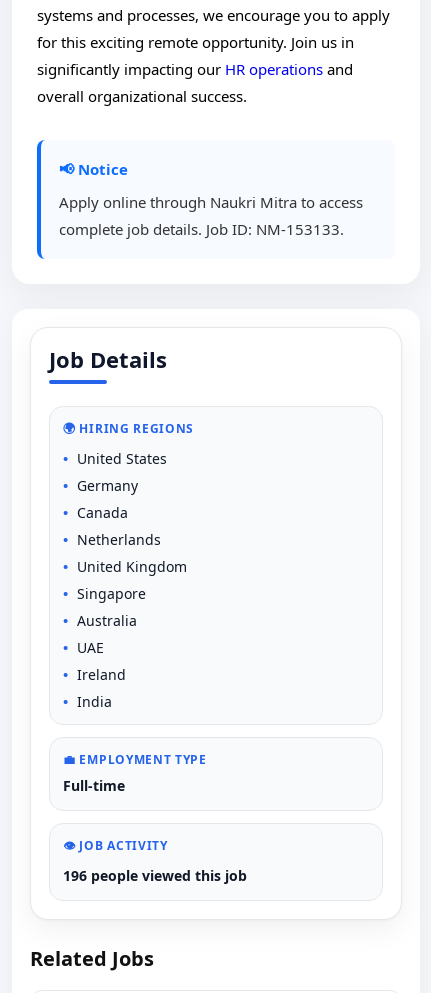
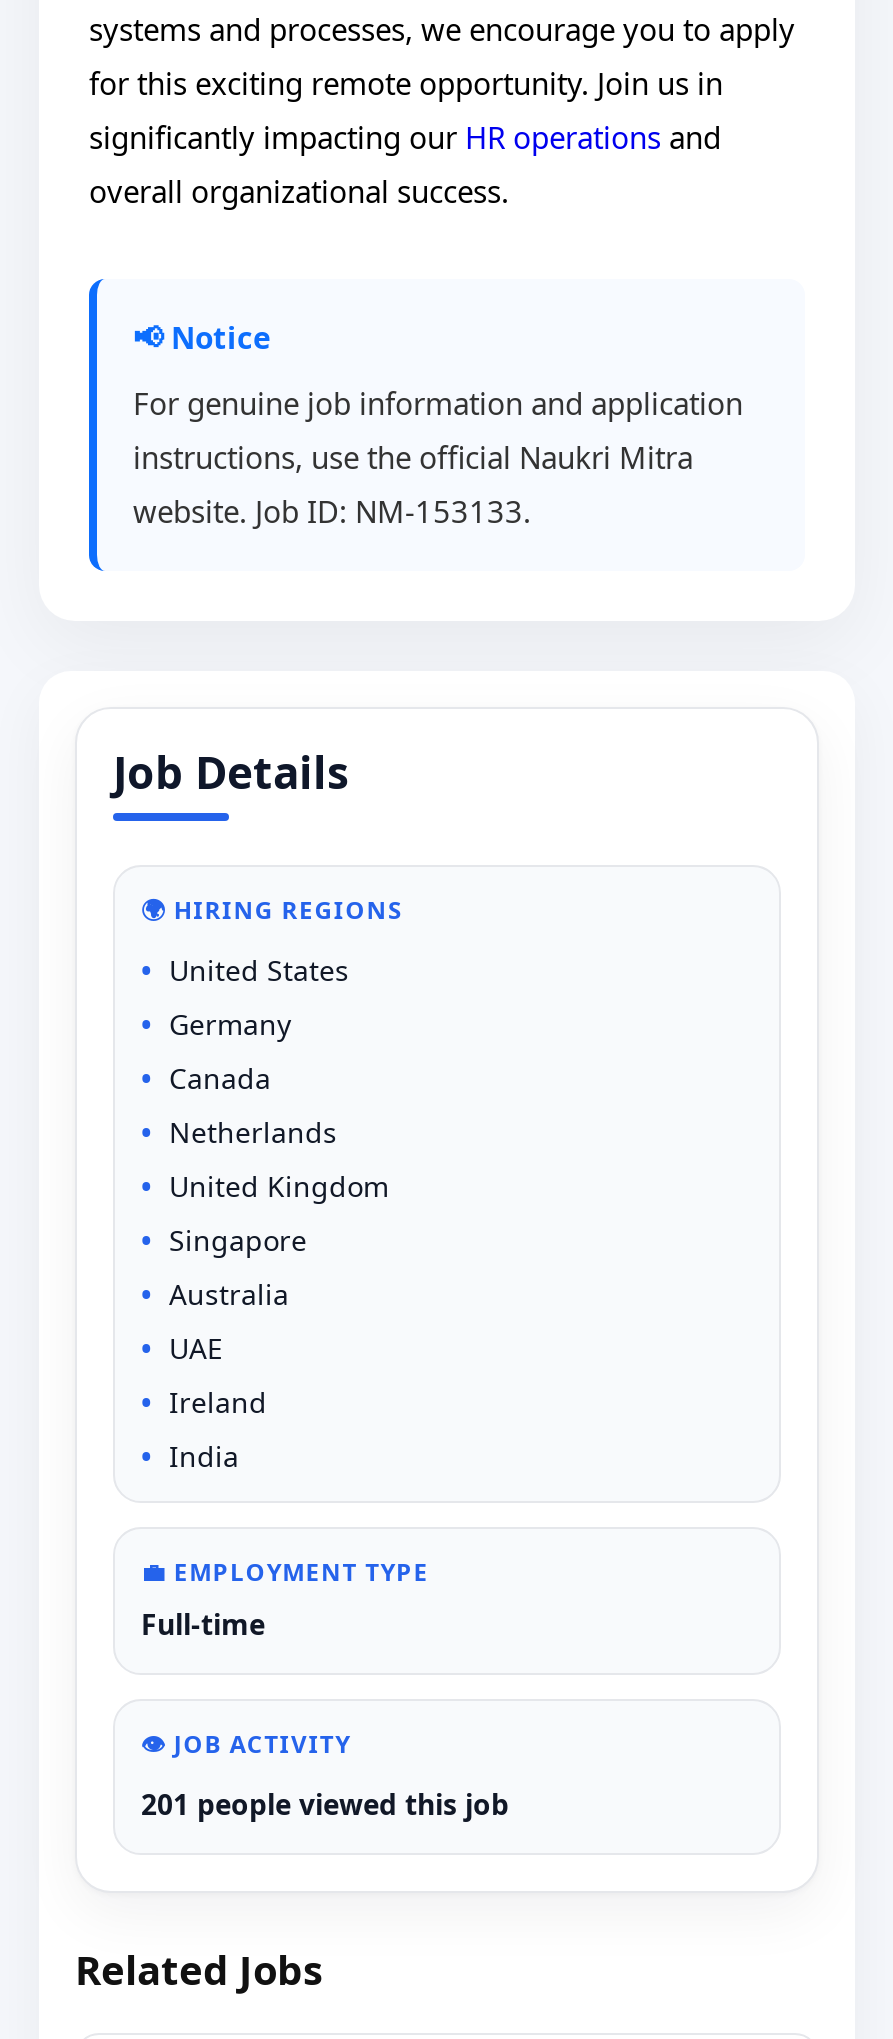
[59,192,363,239] Apply online through Naukri Mitra to access | complete job details. Job ID: NM-153133. -> [133,383,743,531] For genuine job information and application | instructions, use the official Naukri Mitra | website. Job ID: NM-153133.
[63,866,247,885] 196 people viewed this job -> [141,1785,509,1823] 201 people viewed this job

